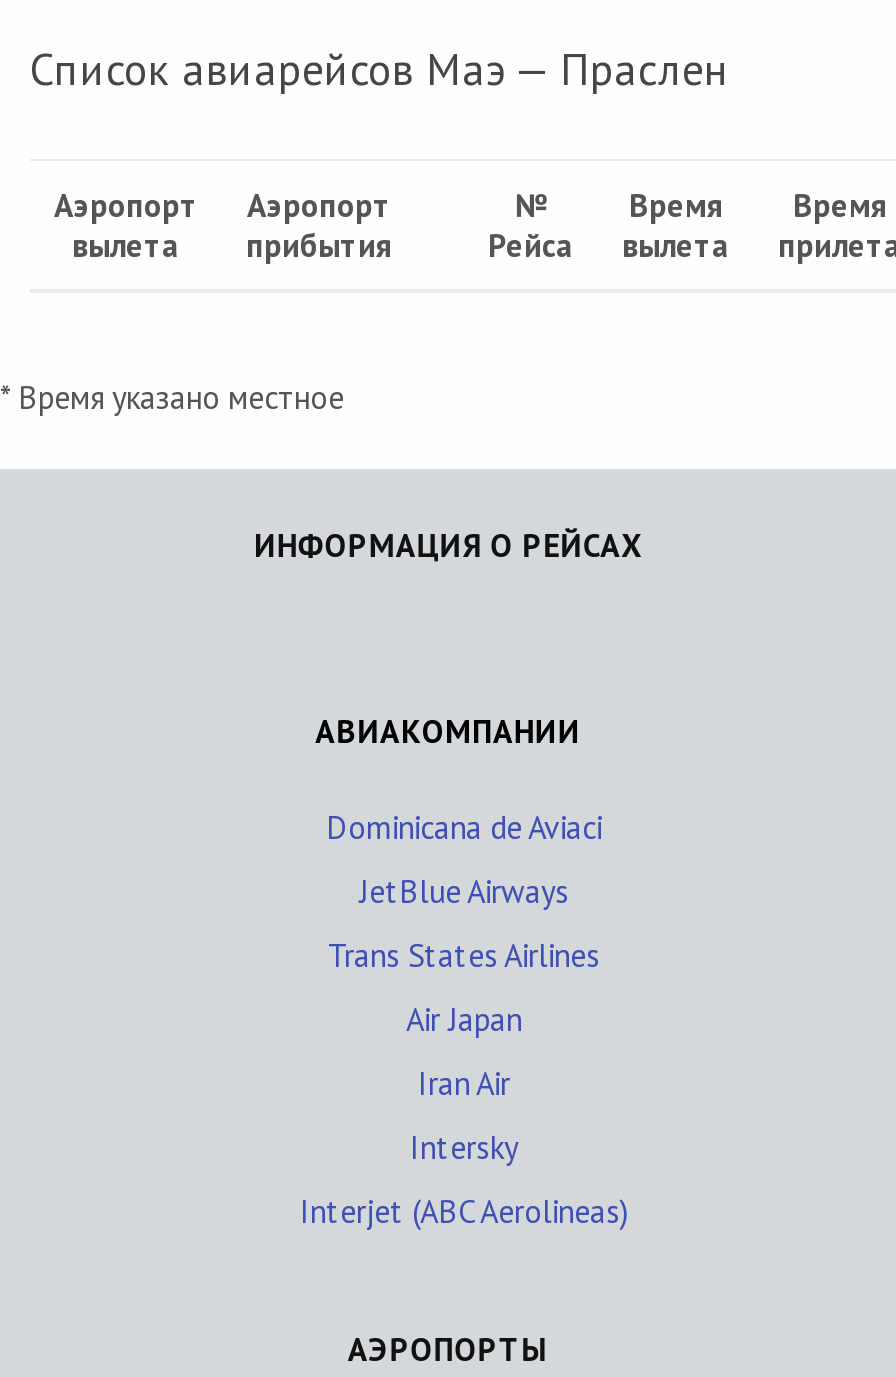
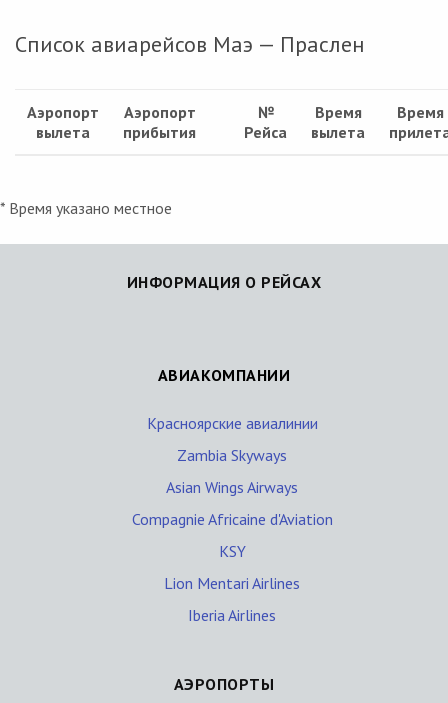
[326,807,602,847] Dominicana de Aviaci -> [146,413,317,433] Красноярские авиалинии
[359,871,569,911] JetBlue Airways -> [177,445,287,465] Zambia Skyways
[328,935,600,975] Trans States Airlines -> [166,477,298,497] Asian Wings Airways
[406,999,522,1039] Air Japan -> [131,509,332,529] Compagnie Africaine d'Aviation
[418,1063,510,1103] Iran Air -> [218,541,245,561] KSY
[410,1127,518,1167] Intersky -> [164,573,300,593] Lion Mentari Airlines
[300,1191,628,1231] Interjet (ABC Aerolineas) -> [188,605,276,625] Iberia Airlines

